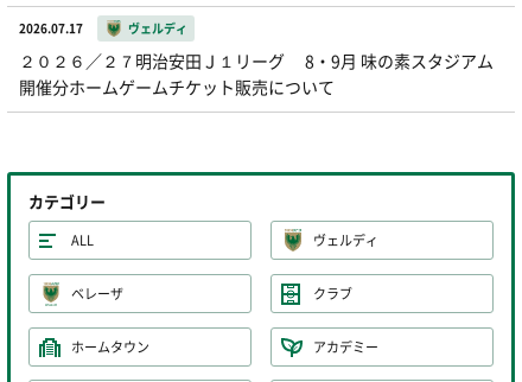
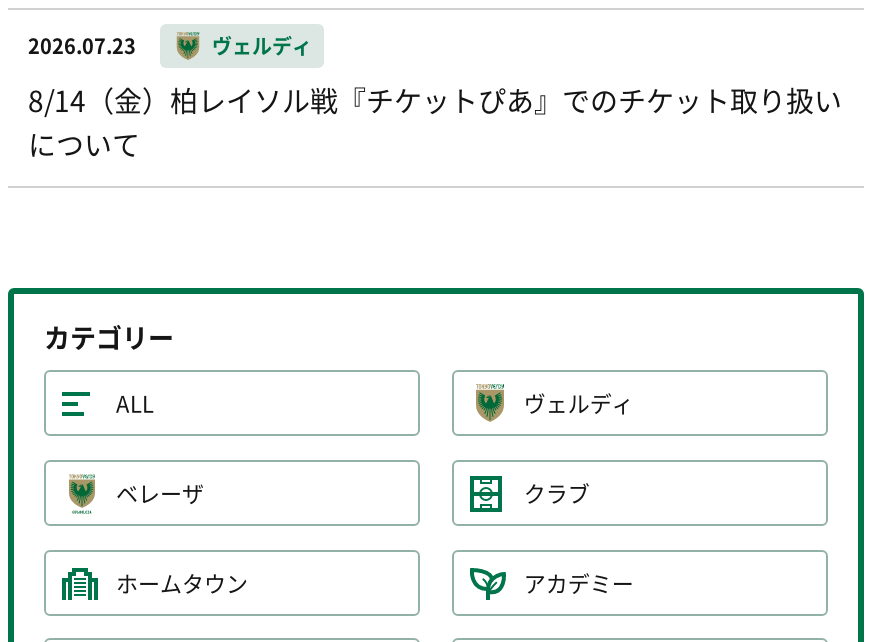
[19,19,83,37] 2026.07.17 -> [28,30,136,60] 2026.07.23
[19,49,494,98] ２０２６／２７明治安田Ｊ１リーグ 8・9月 味の素スタジアム | 開催分ホームゲームチケット販売について -> [28,80,842,164] 8/14（金）柏レイソル戦『チケットぴあ』でのチケット取り扱い | について

